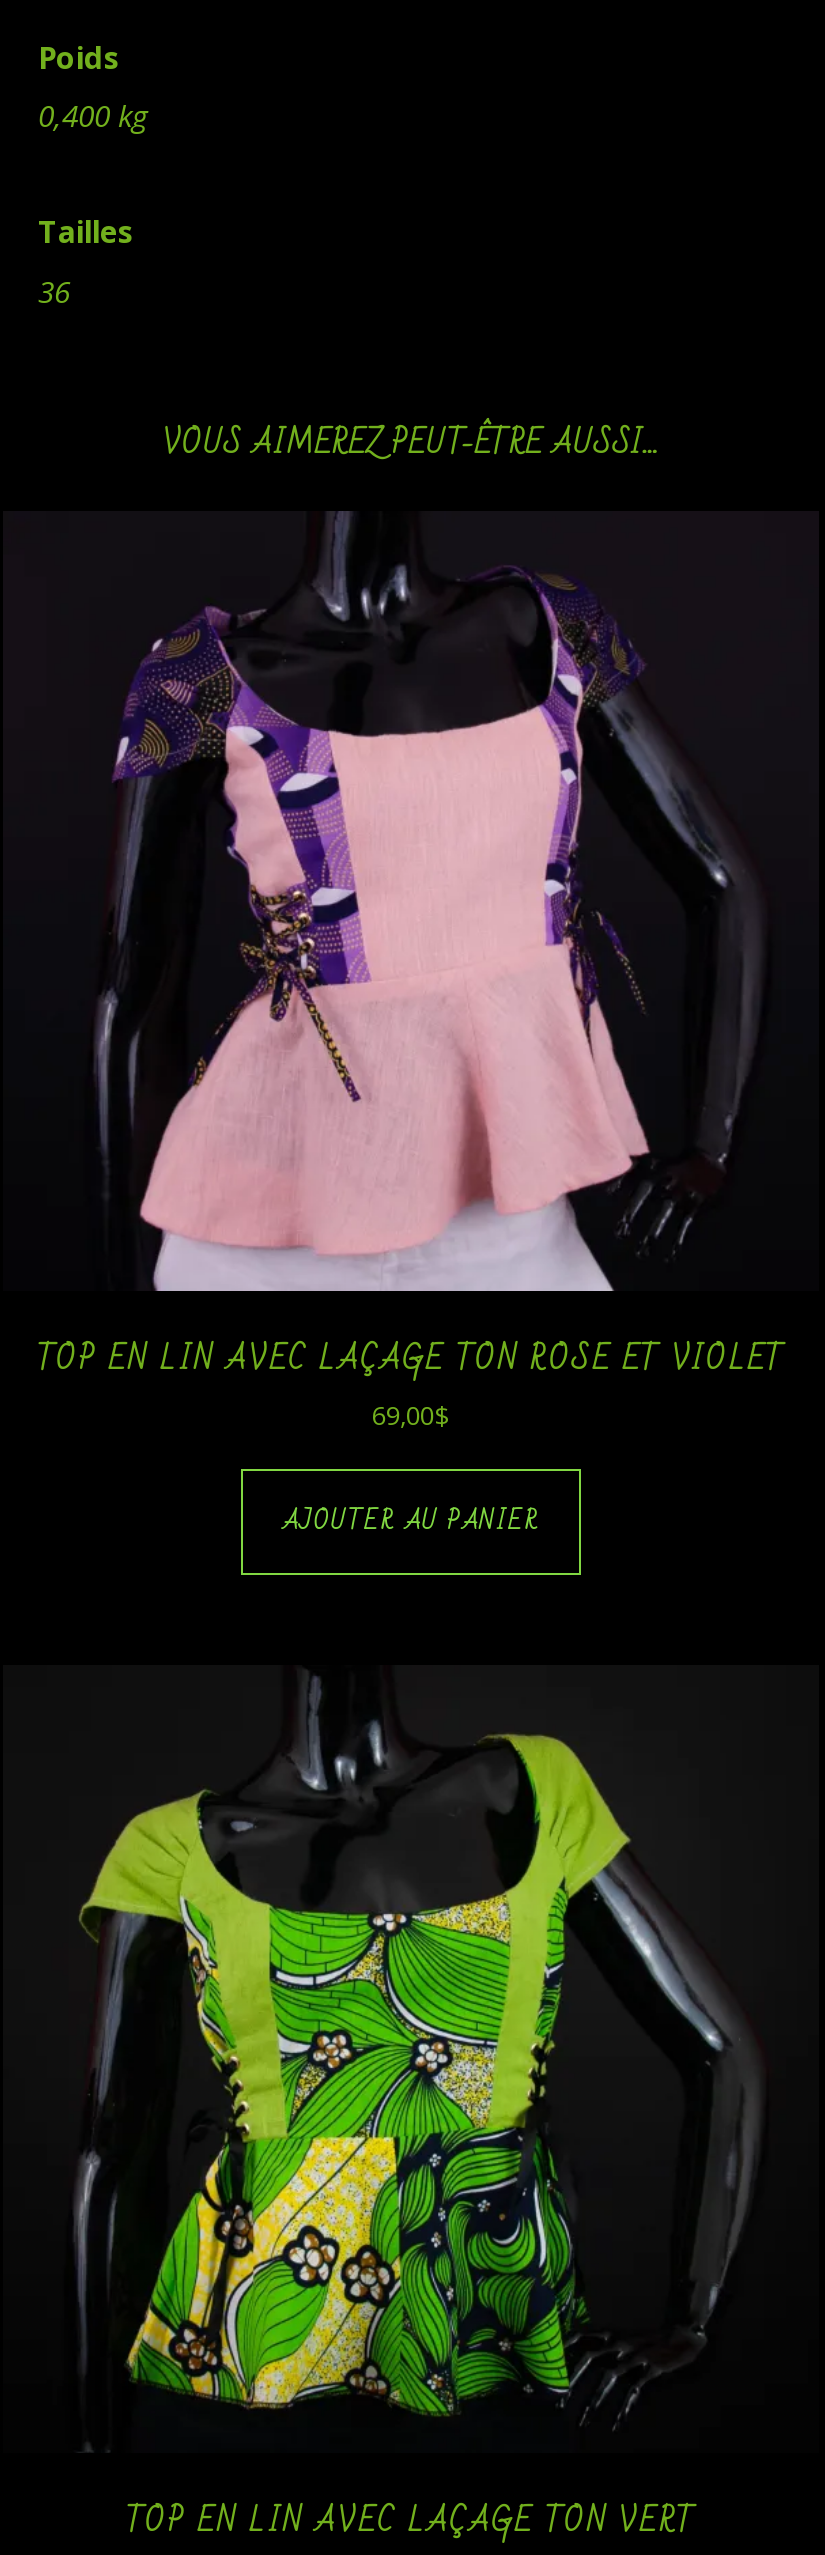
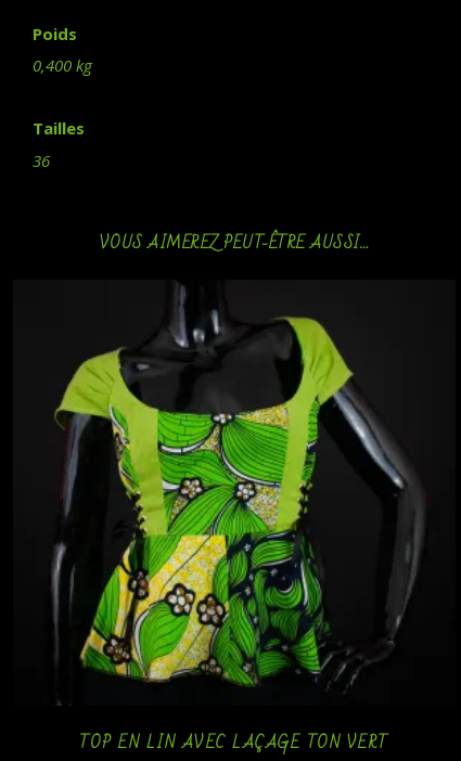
[37,511,785,1544] [image] | TOP EN LIN AVEC LAÇAGE TON ROSE ET VIOLET | 69,00$ | AJOUTER AU PANIER -> none

